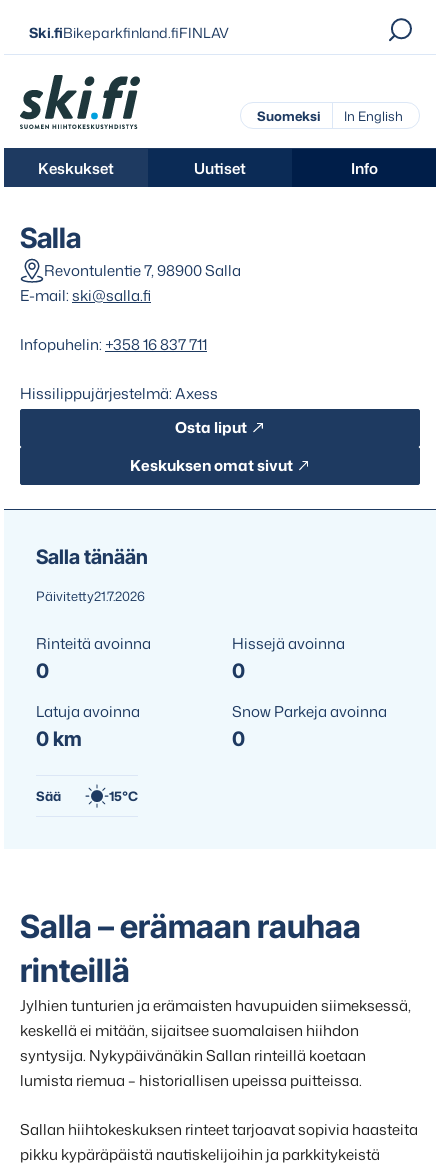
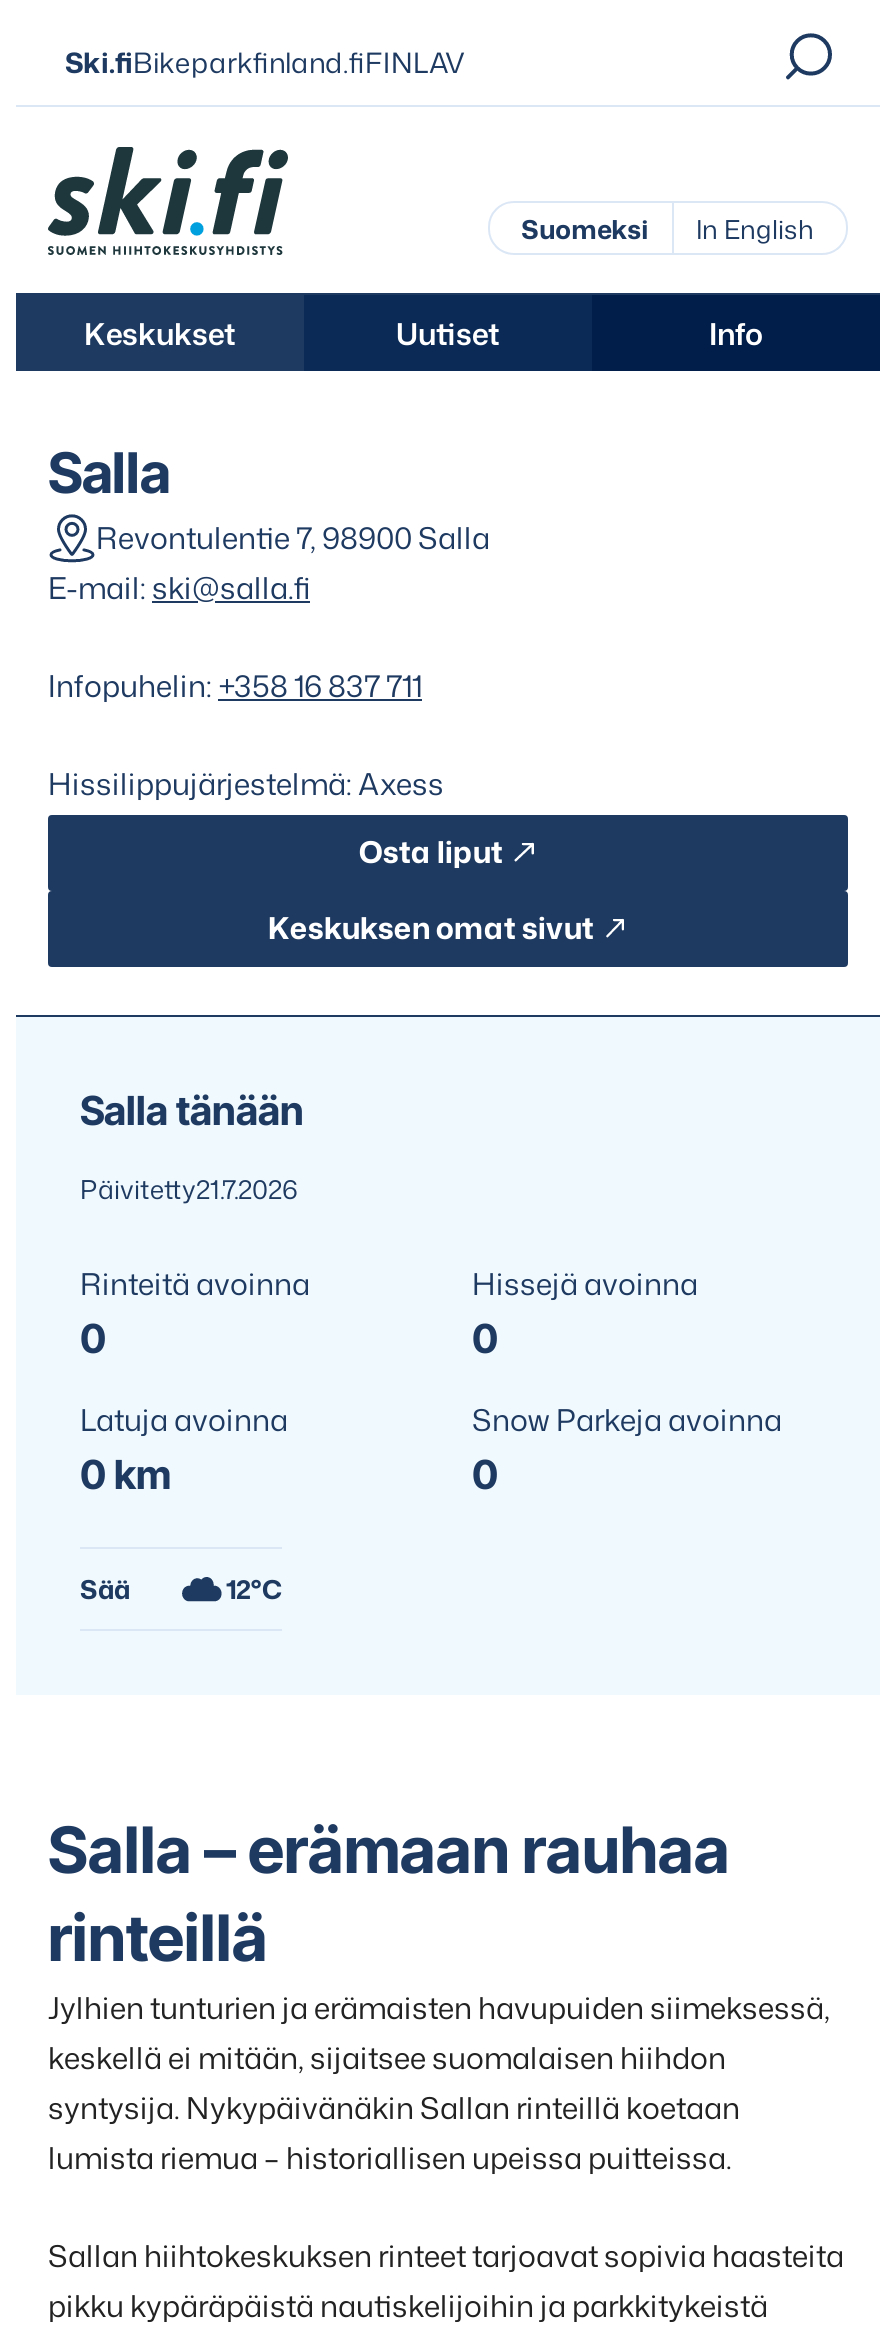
[109,787,138,805] 15°C -> [226,1572,282,1608] 12°C

